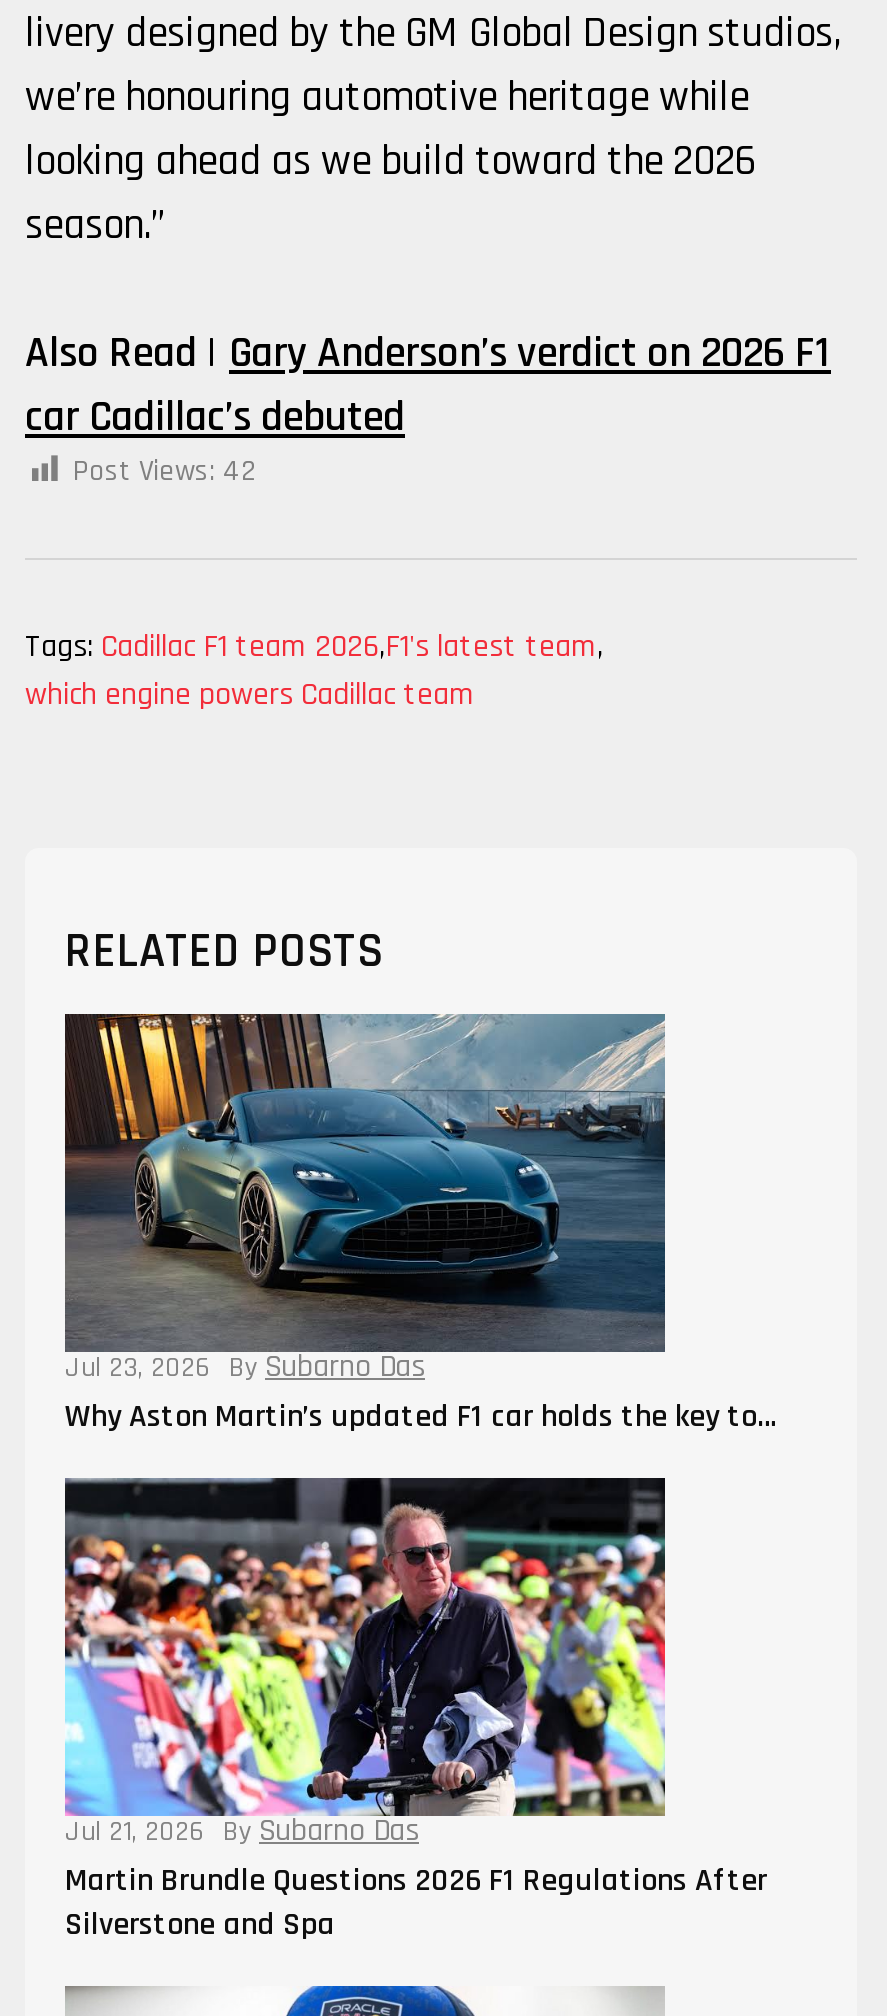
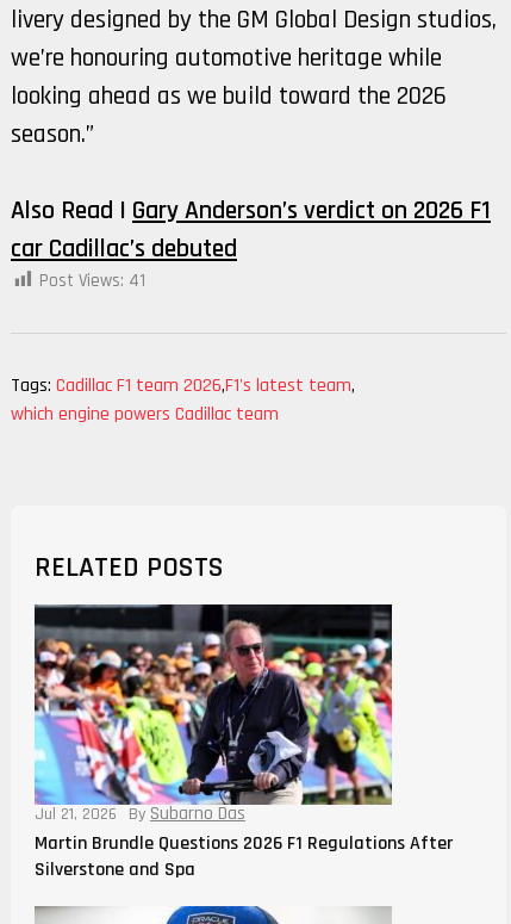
[73,452,255,490] Post Views: 42 -> [39,269,145,292] Post Views: 41
[63,1012,777,1439] [image] | Jul 23, 2026 BySubarno Das | Why Aston Martin’s updated F1 car holds the key to… -> none

